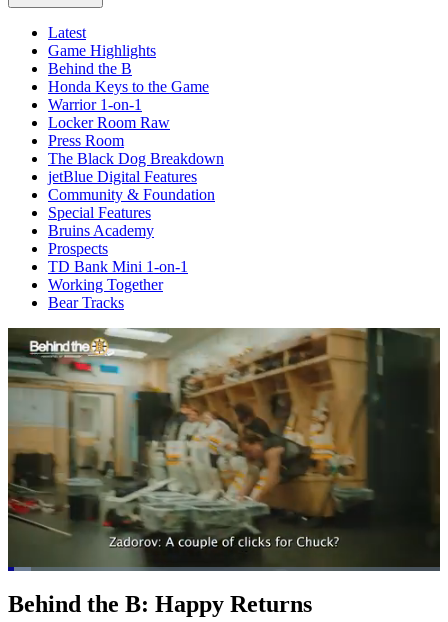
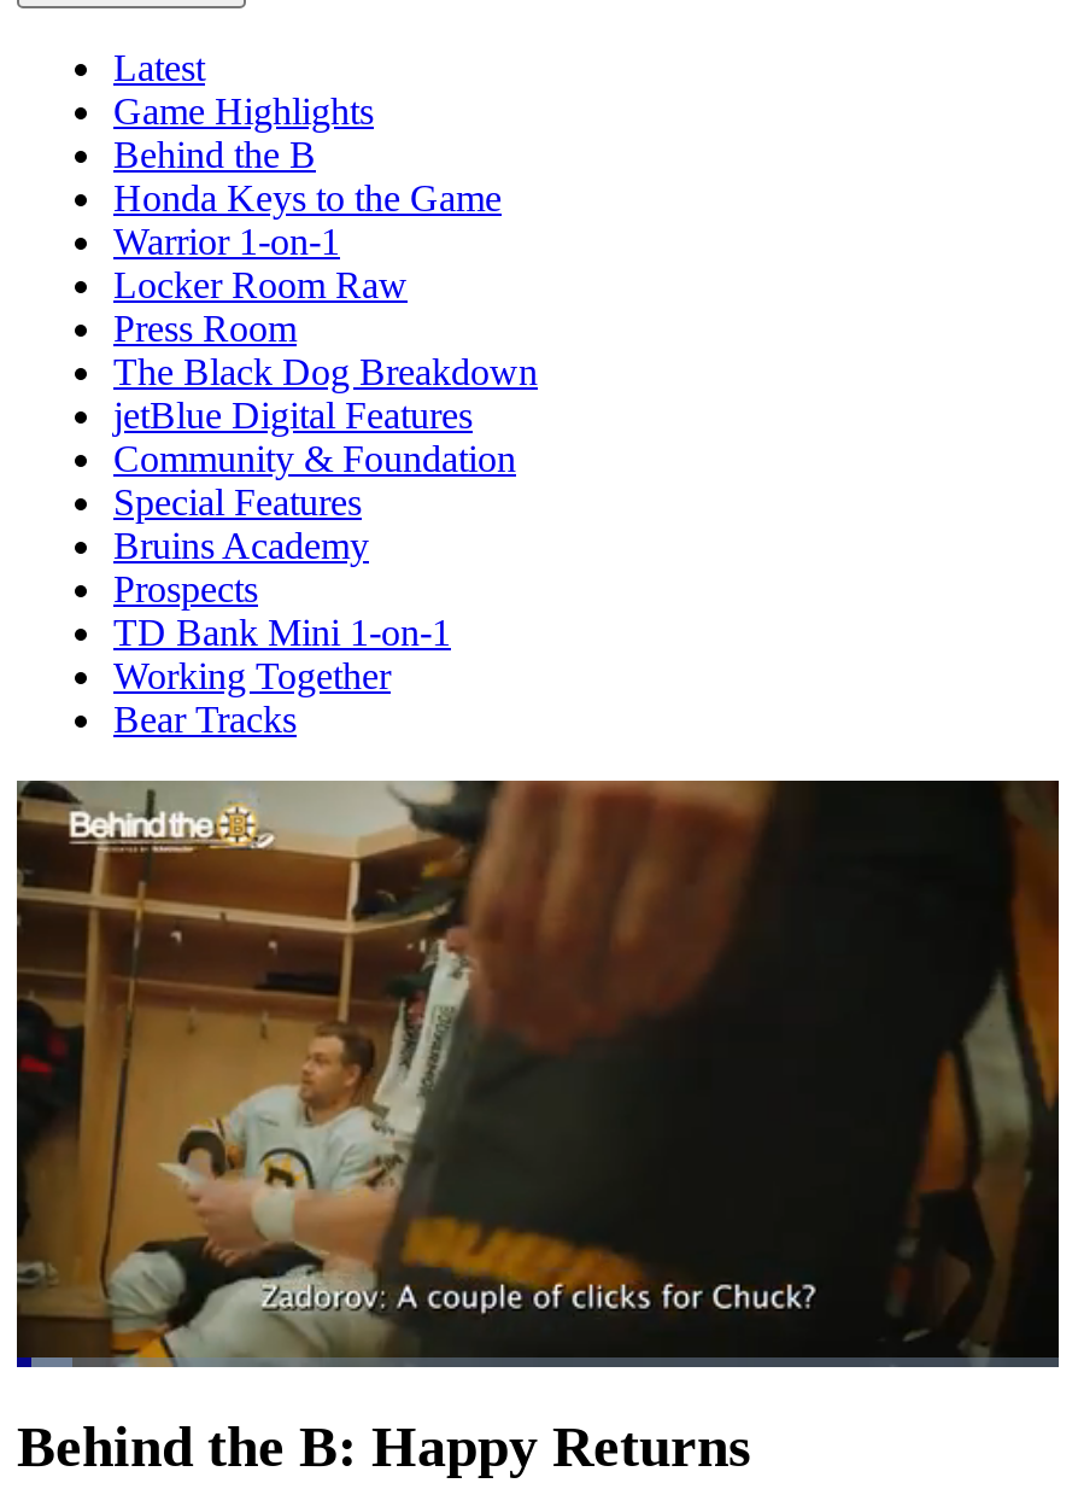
[7,327,440,568] [image] -> [14,778,1059,1360] [image]

